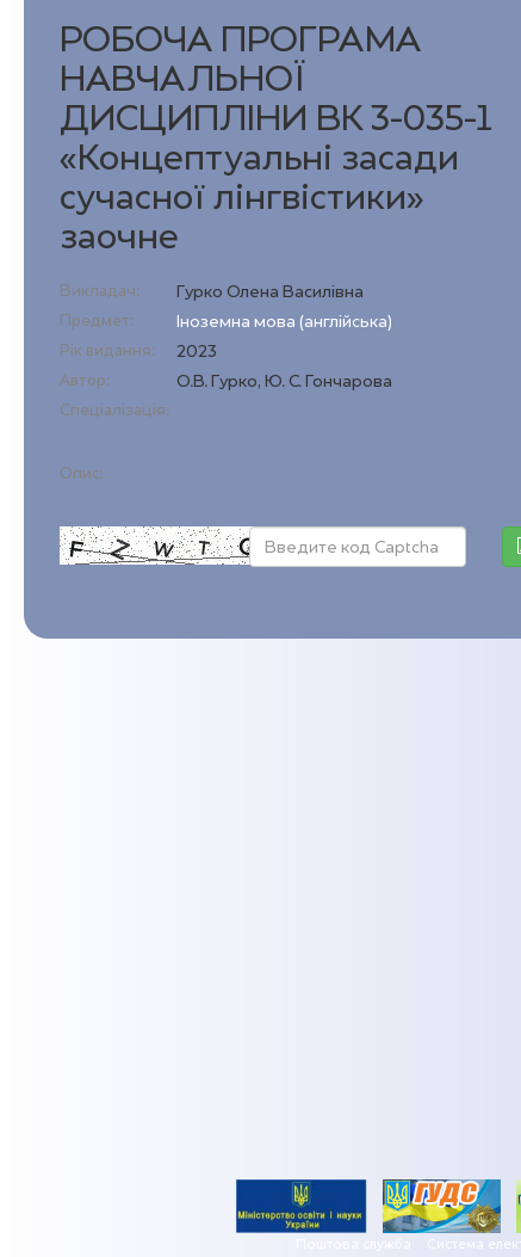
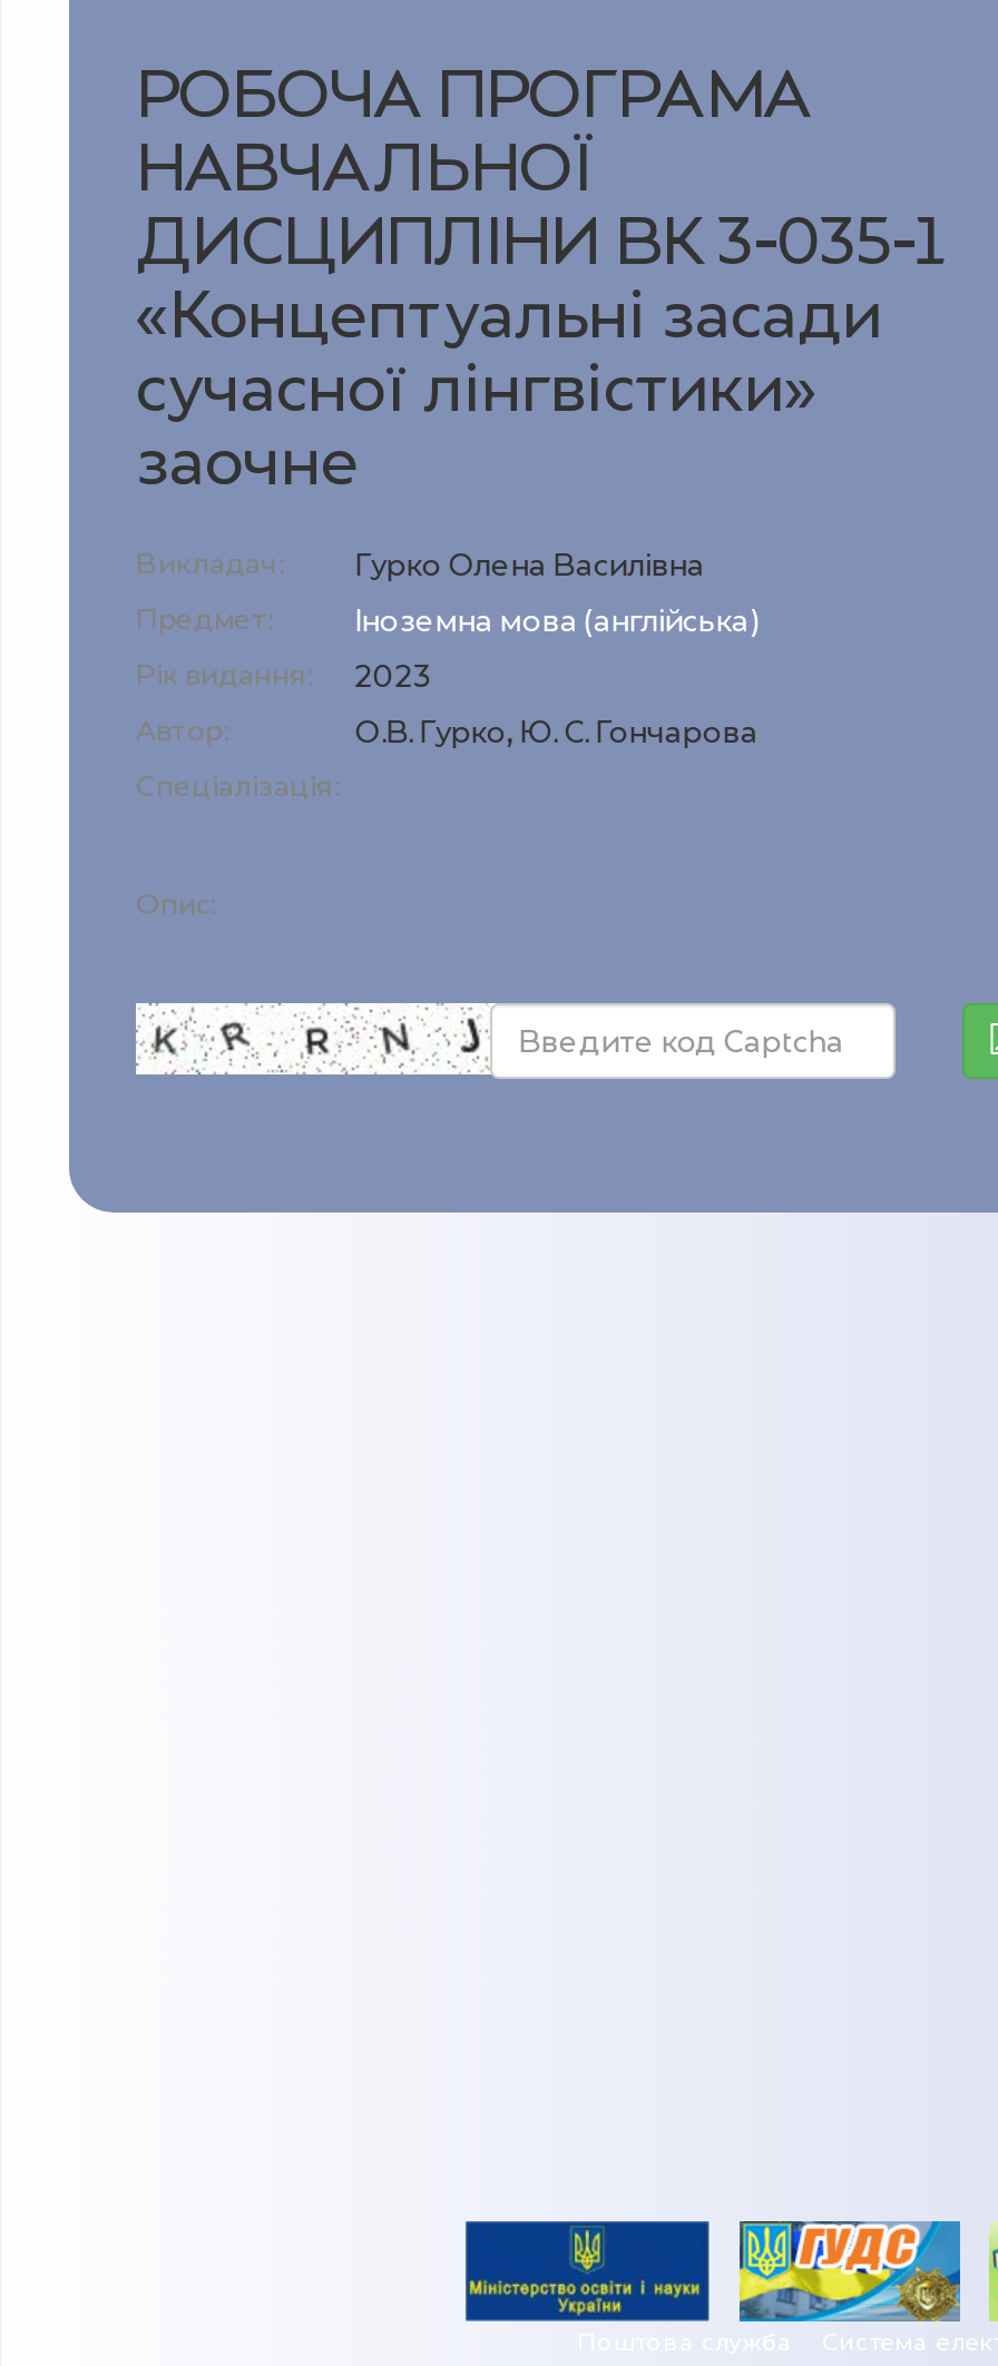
[64,526,250,565] [image] -> [136,1003,490,1077] [image]

